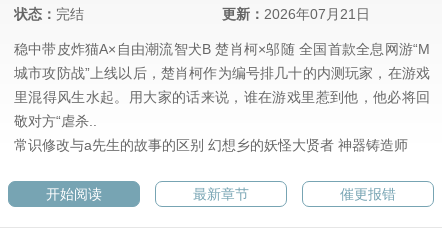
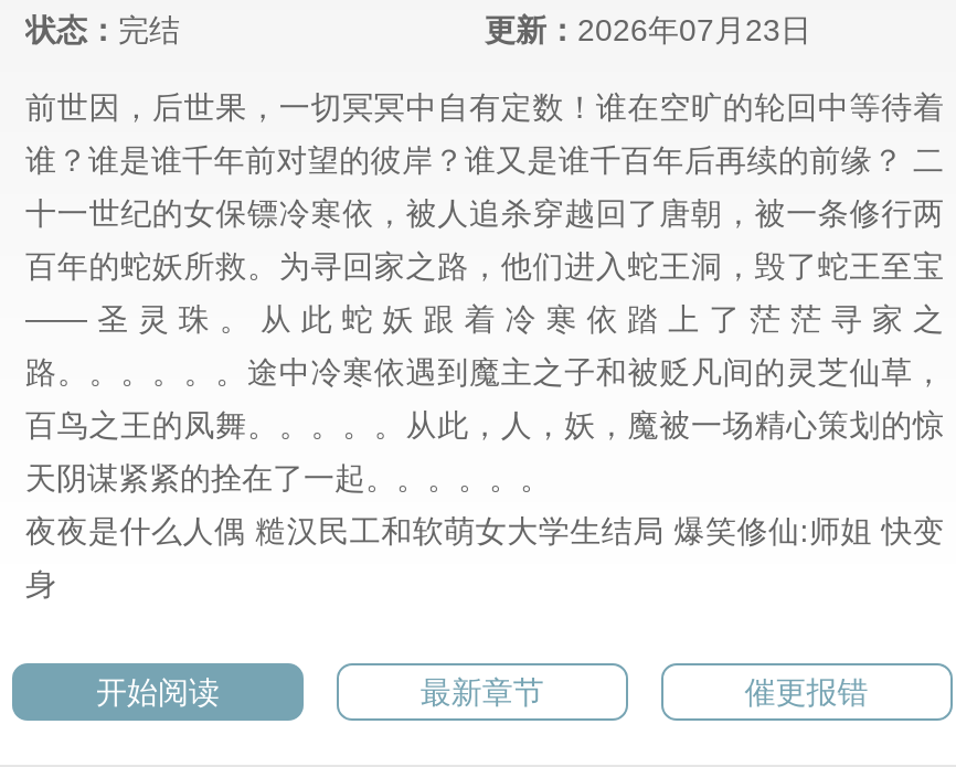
[14,6,430,153] 更新：2026年07月21日 | 稳中带皮炸猫A×自由潮流智犬B 楚肖柯×邬随 全国首款全息网游“M | 城市攻防战”上线以后，楚肖柯作为编号排几十的内测玩家，在游戏 | 里混得风生水起。用大家的话来说，谁在游戏里惹到他，他必将回 | 敬对方“虐杀.. | 常识修改与a先生的故事的区别 幻想乡的妖怪大贤者 神器铸造师 -> [25,13,944,603] 更新：2026年07月23日 | 前世因，后世果，一切冥冥中自有定数！谁在空旷的轮回中等待着 | 谁？谁是谁千年前对望的彼岸？谁又是谁千百年后再续的前缘？ 二 | 十一世纪的女保镖冷寒依，被人追杀穿越回了唐朝，被一条修行两 | 百年的蛇妖所救。为寻回家之路，他们进入蛇王洞，毁了蛇王至宝 | ——圣灵珠。从此蛇妖跟着冷寒依踏上了茫茫寻家之 | 路。。。。。。途中冷寒依遇到魔主之子和被贬凡间的灵芝仙草， | 百鸟之王的凤舞。。。。。从此，人，妖，魔被一场精心策划的惊 | 天阴谋紧紧的拴在了一起。。。。。。 | 夜夜是什么人偶 糙汉民工和软萌女大学生结局 爆笑修仙:师姐 快变 | 身

